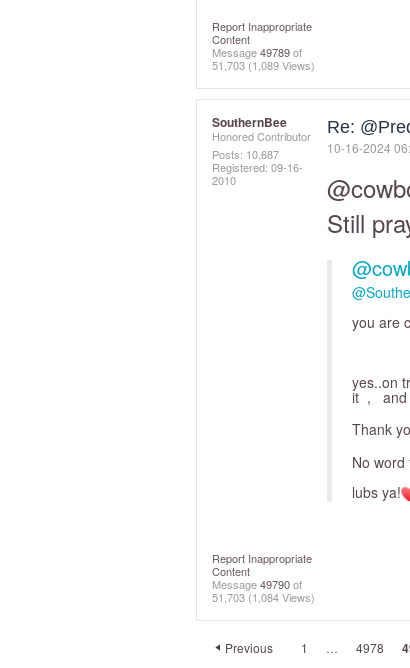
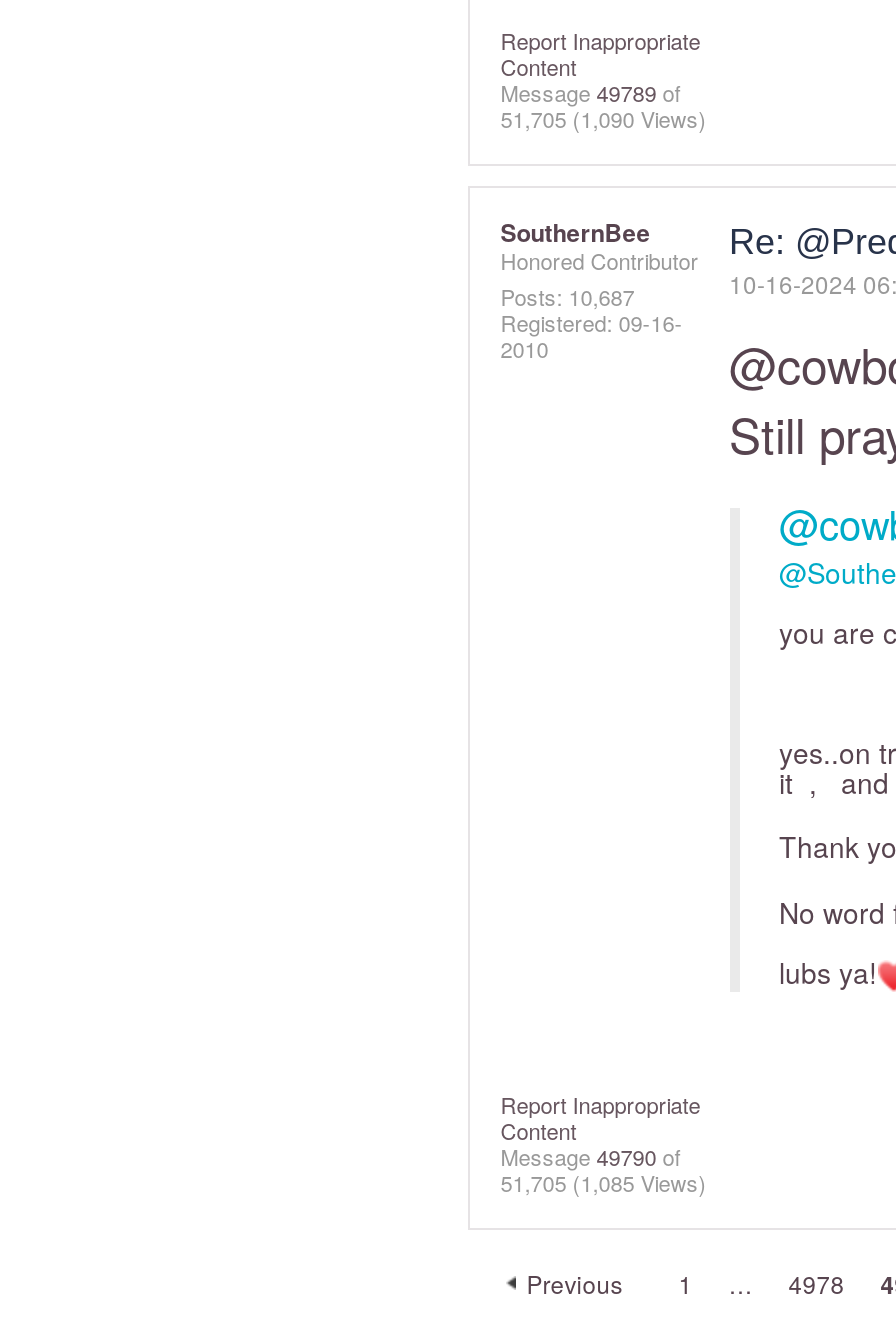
[212,57,315,73] 51,703(1,089 Views) -> [500,102,706,134] 51,705(1,090 Views)
[212,589,315,605] 51,703(1,084 Views) -> [500,1166,706,1198] 51,705(1,085 Views)

